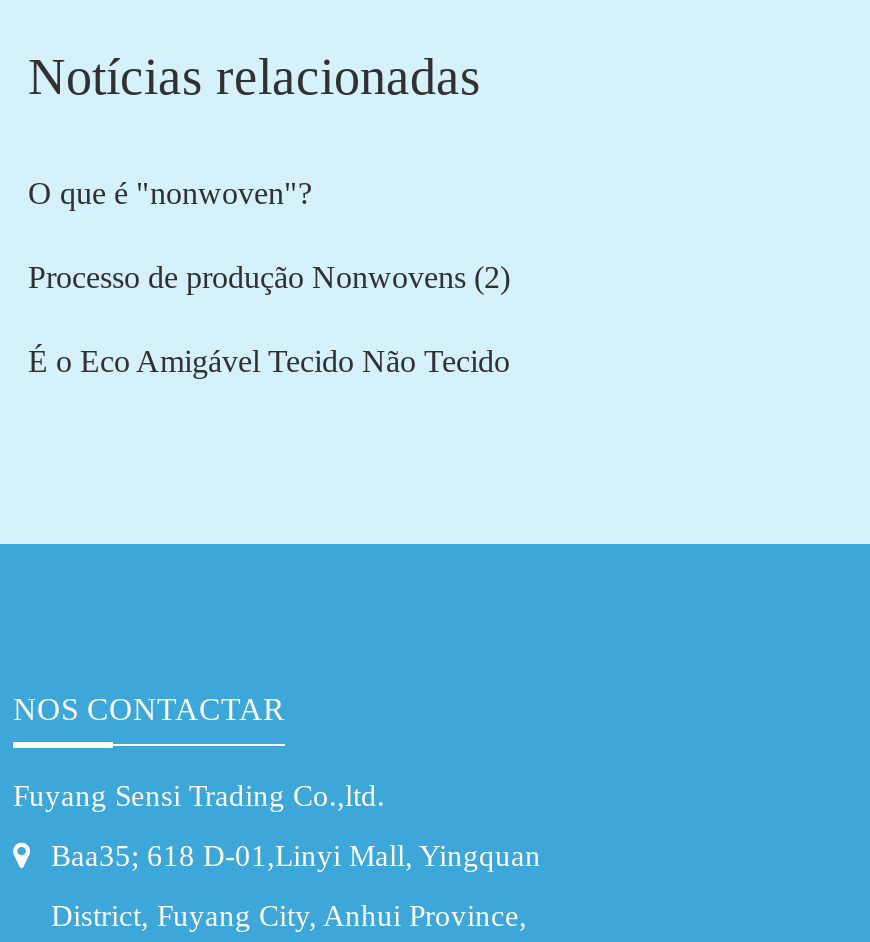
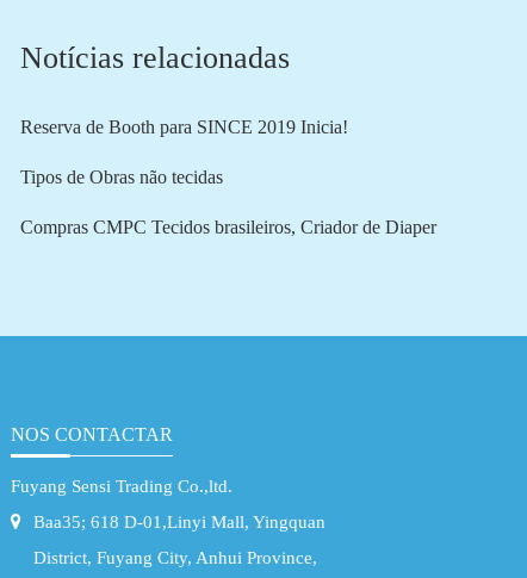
[28,176,312,210] O que é "nonwoven"? -> [20,117,348,137] Reserva de Booth para SINCE 2019 Inicia!
[28,260,510,294] Processo de produção Nonwovens (2) -> [20,167,222,187] Tipos de Obras não tecidas
[28,344,510,378] É o Eco Amigável Tecido Não Tecido -> [20,217,436,237] Compras CMPC Tecidos brasileiros, Criador de Diaper

